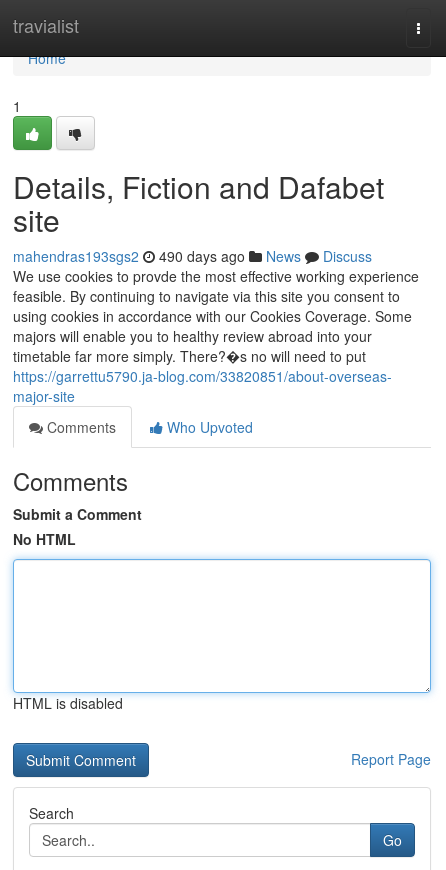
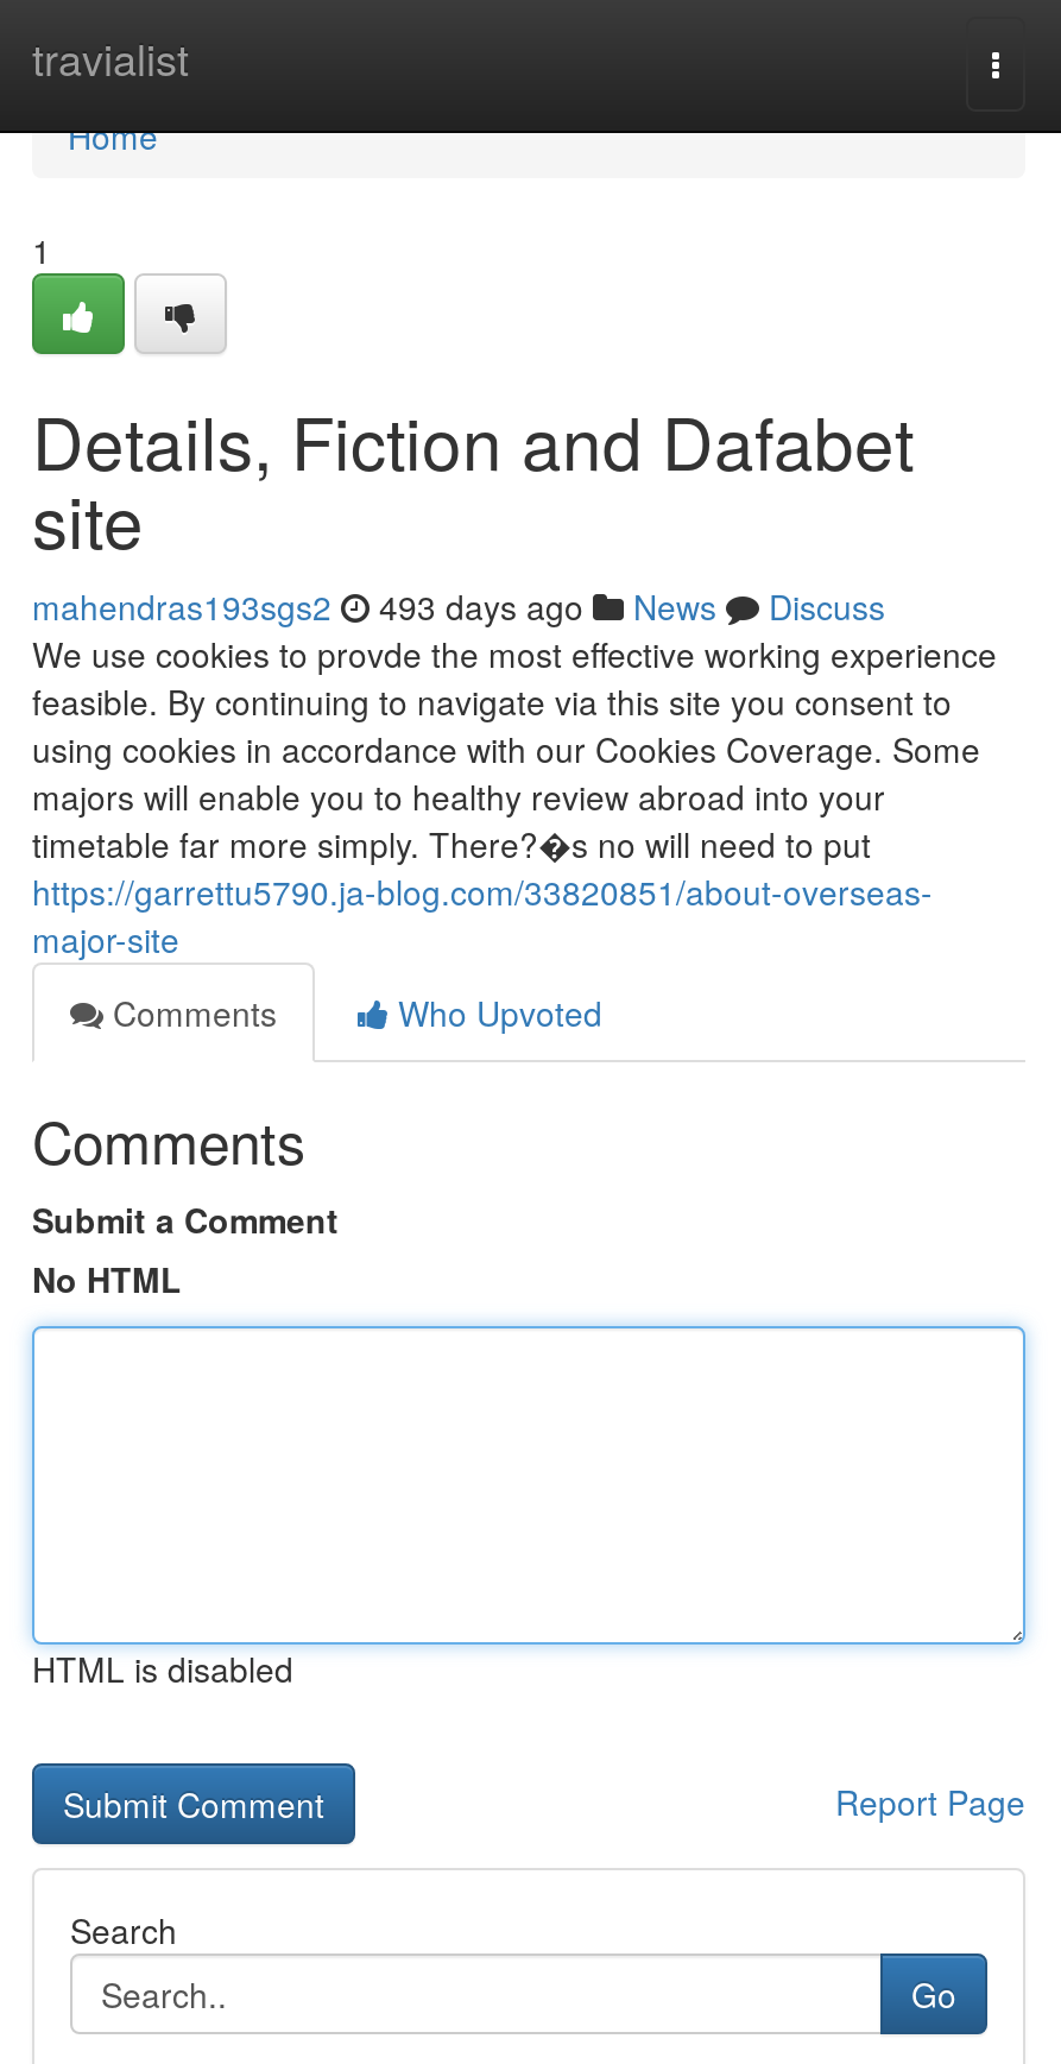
[13,246,372,266] mahendras193sgs2 490 days ago News Discuss -> [32,582,885,630] mahendras193sgs2 493 days ago News Discuss

